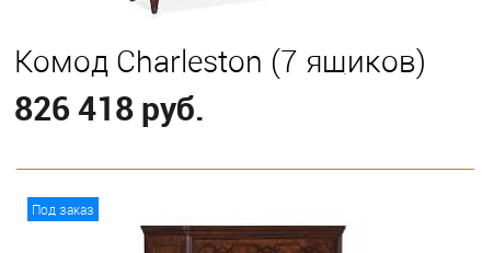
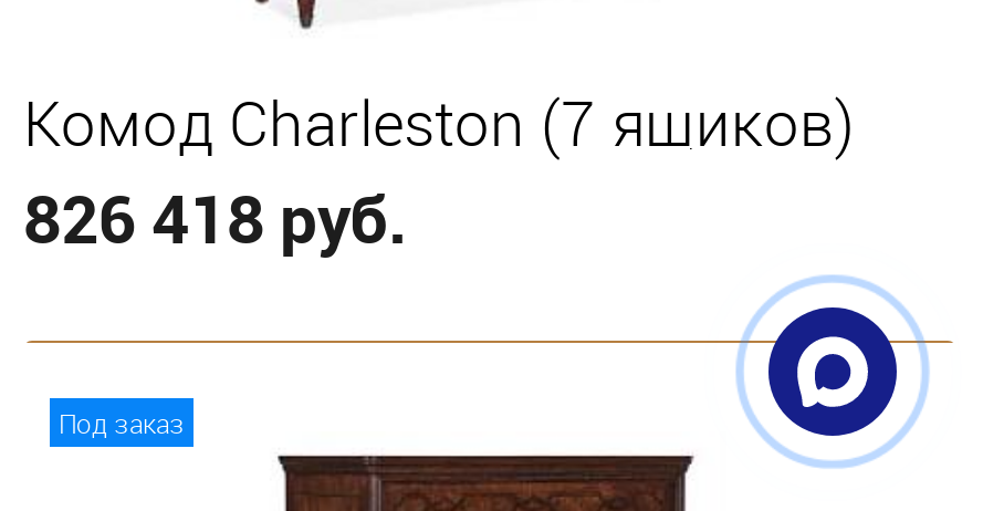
none -> [735,274,930,469] [image]

